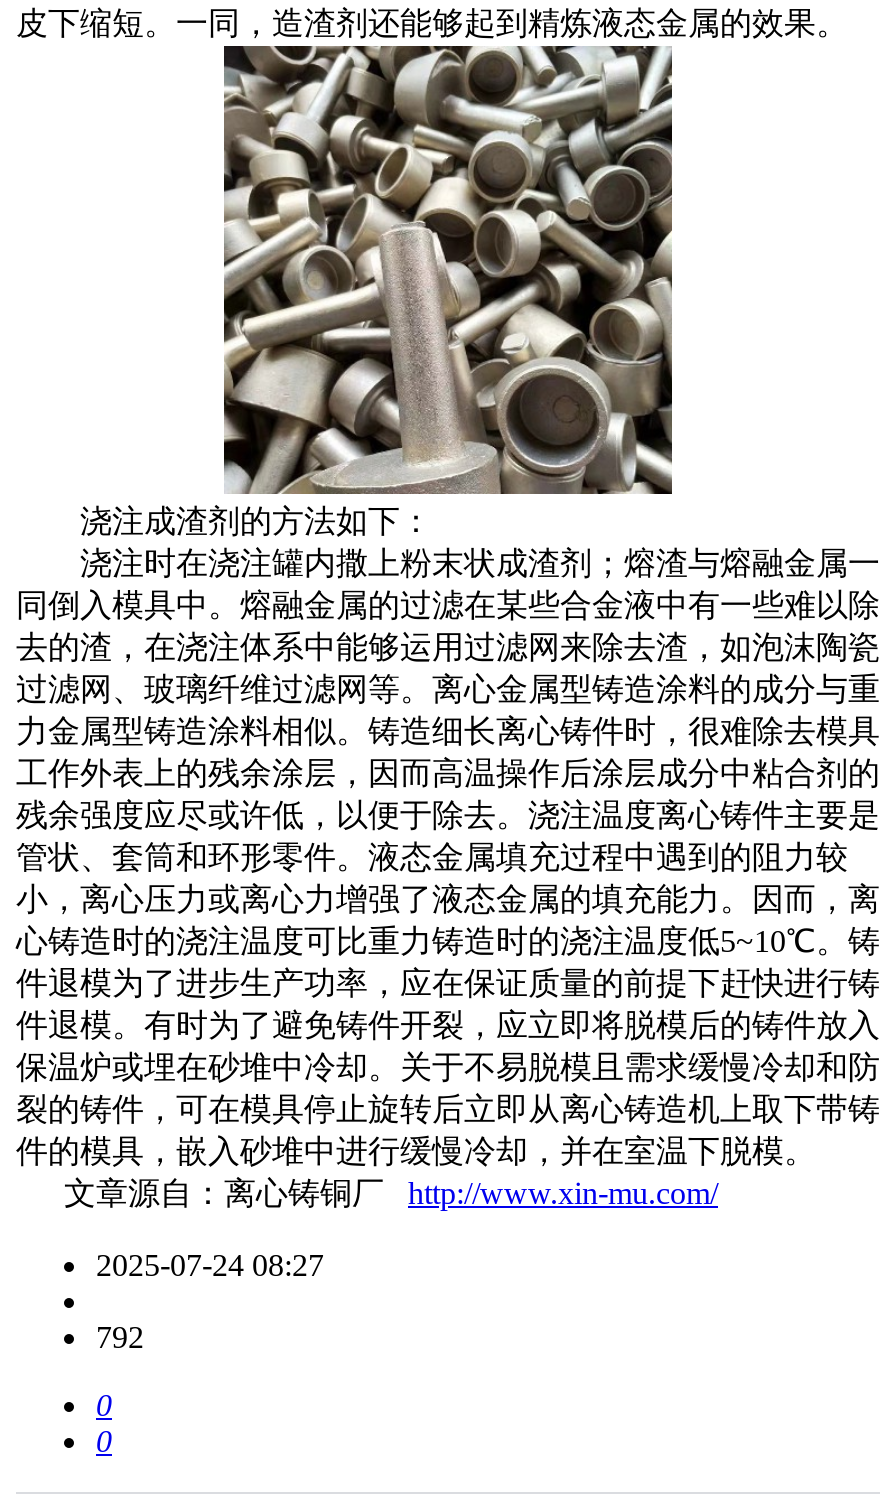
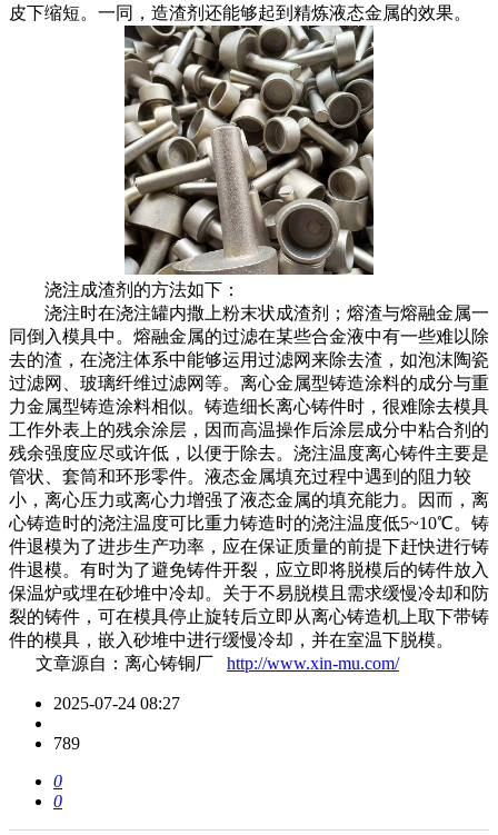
[96,1320,144,1354] 792 -> [53,734,80,753] 789

